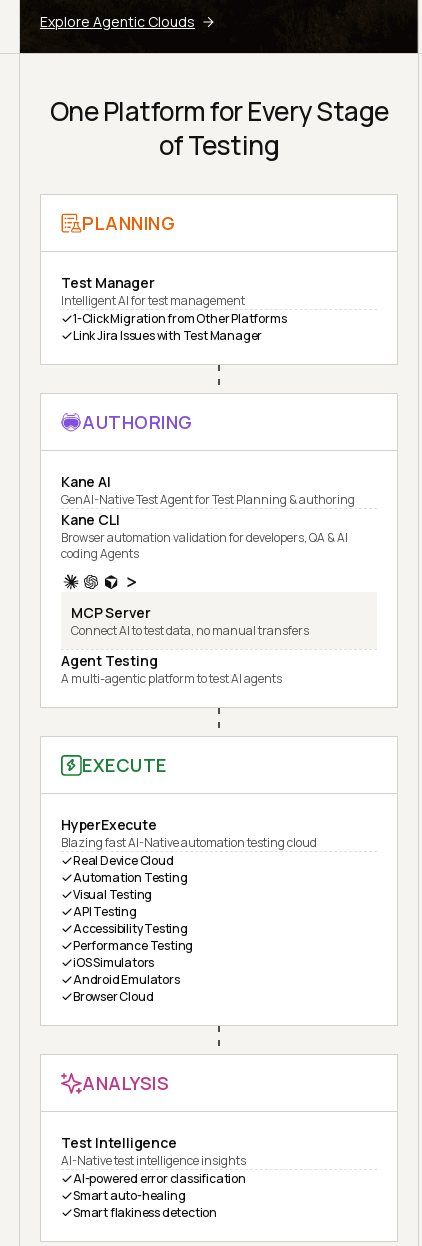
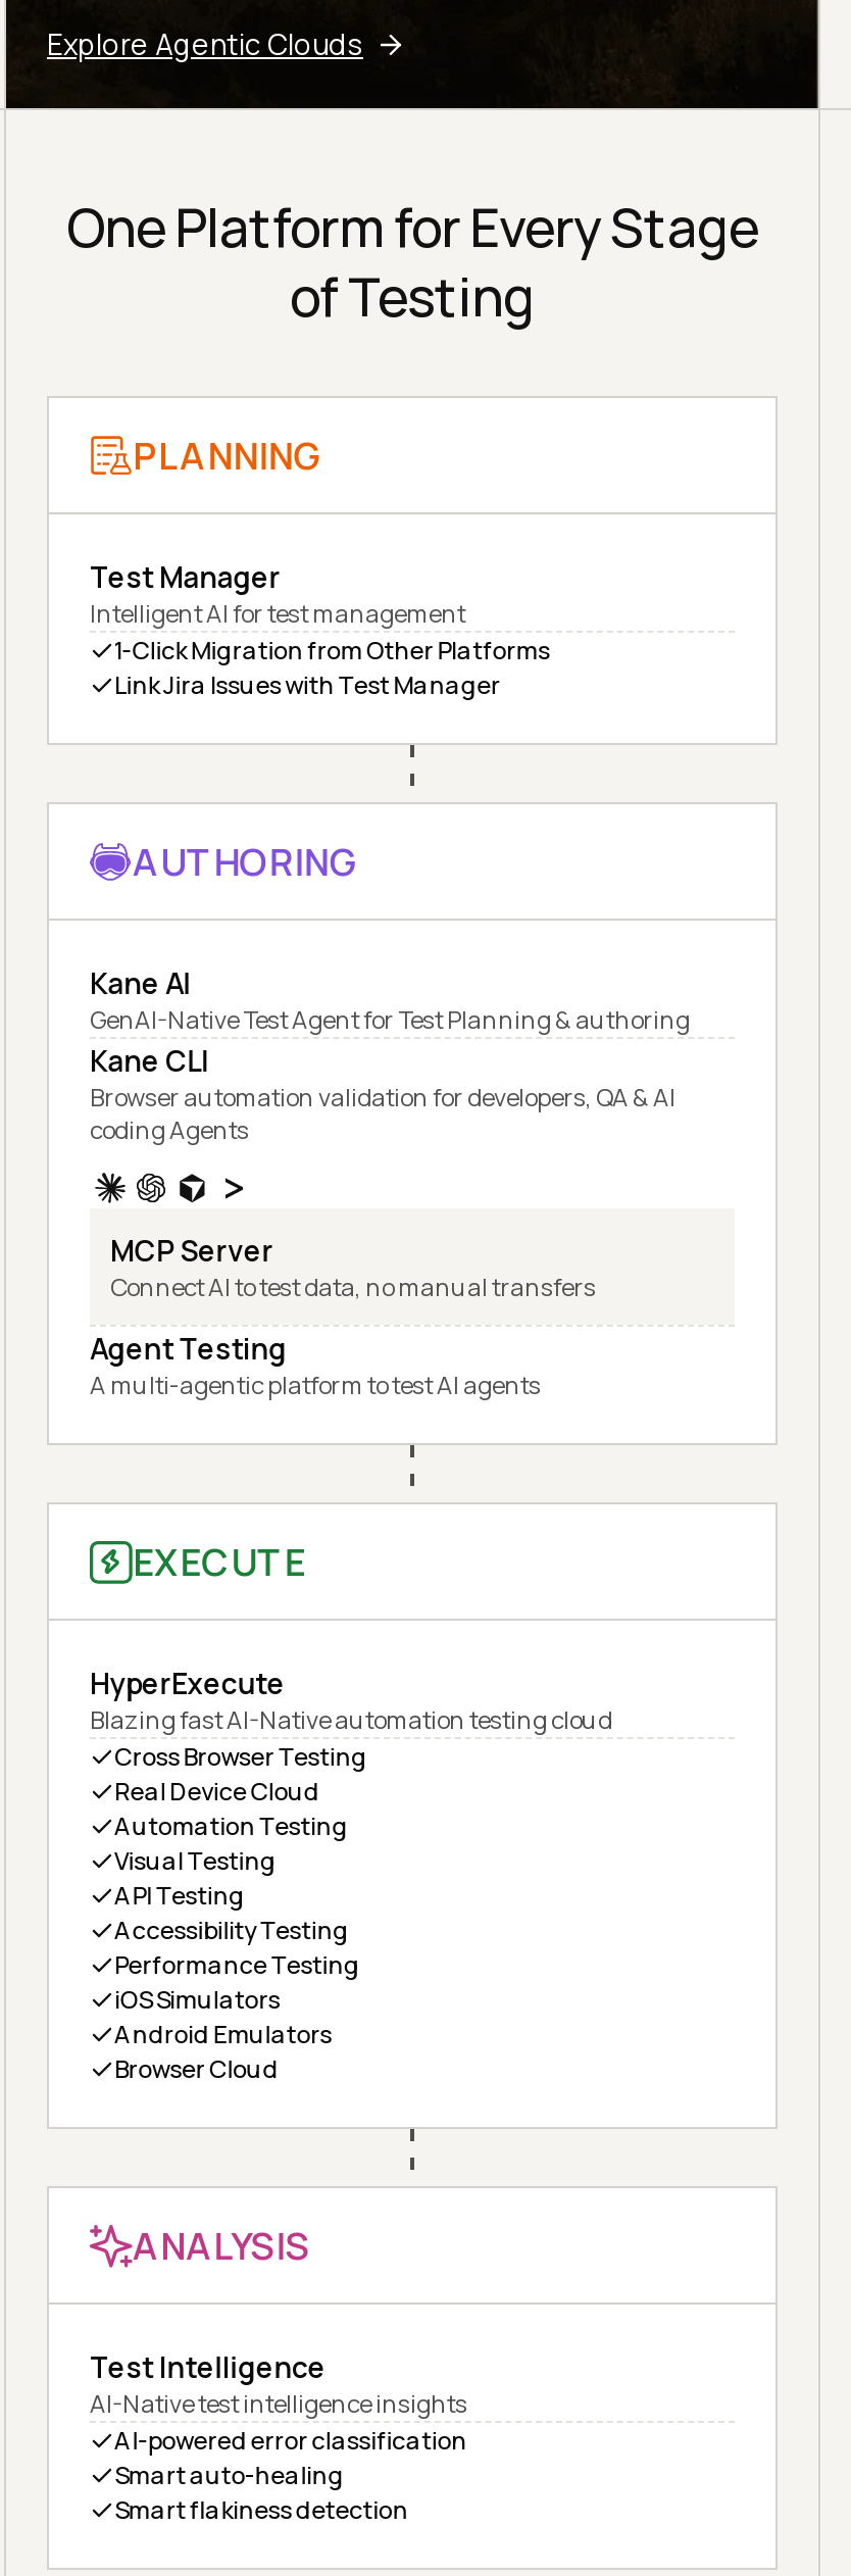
none -> [114,1740,367,1774] Cross Browser Testing

